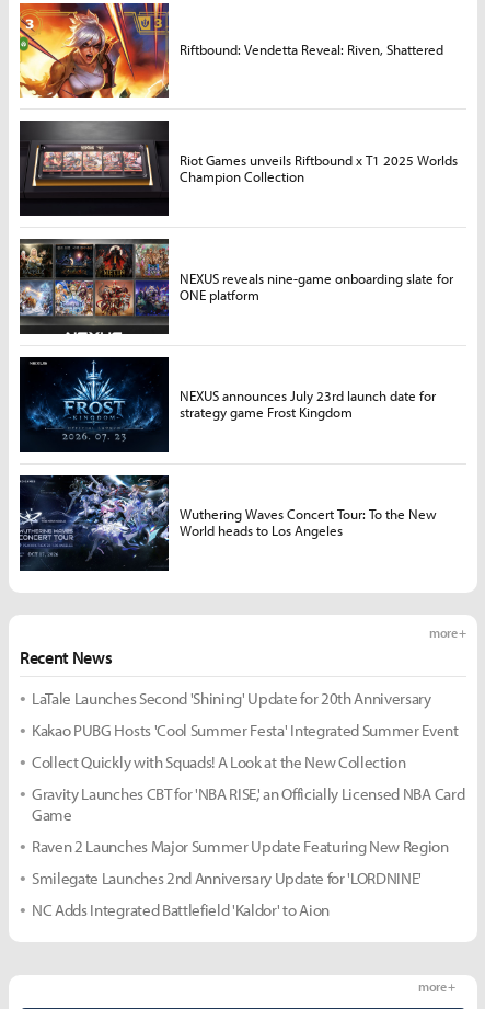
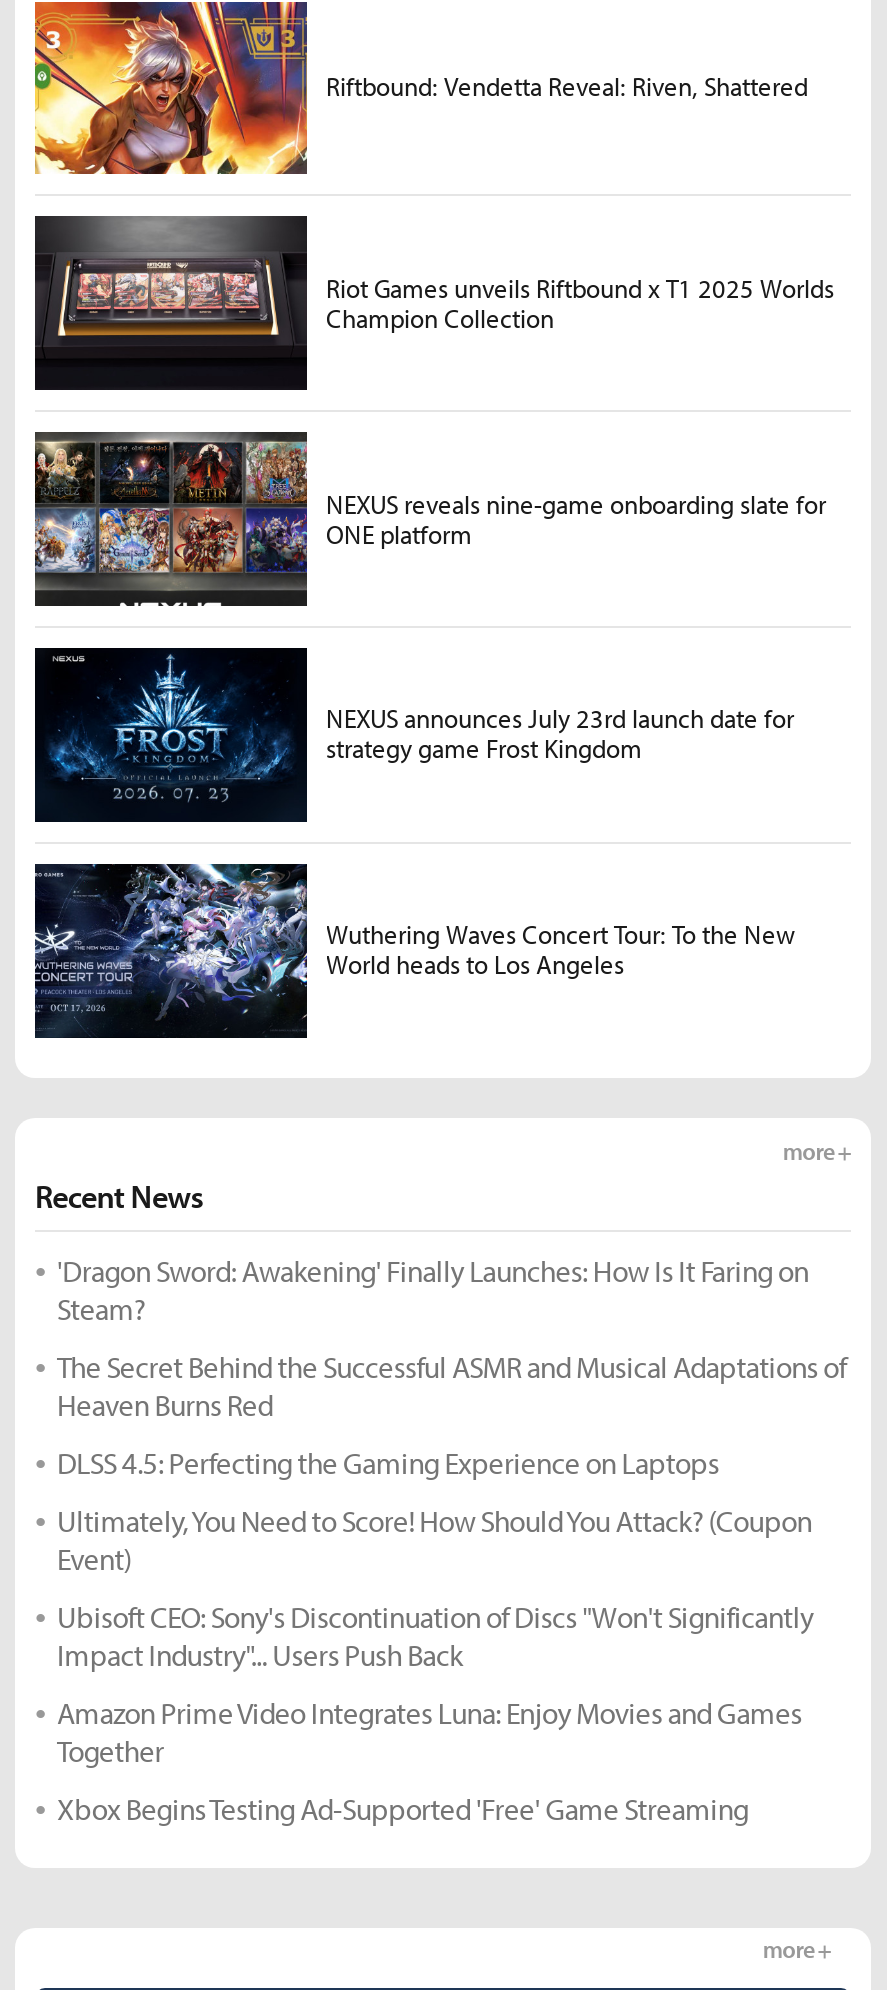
[32,688,431,708] LaTale Launches Second 'Shining' Update for 20th Anniversary -> [57,1251,809,1327] 'Dragon Sword: Awakening' Finally Launches: How Is It Faring on | Steam?
[32,719,459,740] Kakao PUBG Hosts 'Cool Summer Festa' Integrated Summer Event -> [57,1347,846,1423] The Secret Behind the Successful ASMR and Musical Adaptations of | Heaven Burns Red
[32,751,406,772] Collect Quickly with Squads! A Look at the New Collection -> [57,1443,719,1481] DLSS 4.5: Perfecting the Gaming Experience on Laptops
[32,783,464,825] Gravity Launches CBT for 'NBA RISE,' an Officially Licensed NBA Card | Game -> [57,1501,812,1577] Ultimately, You Need to Score! How Should You Attack? (Coupon | Event)
[32,836,449,856] Raven 2 Launches Major Summer Update Featuring New Region -> [57,1597,813,1673] Ubisoft CEO: Sony's Discontinuation of Discs "Won't Significantly | Impact Industry"... Users Push Back
[32,867,422,888] Smilegate Launches 2nd Anniversary Update for 'LORDNINE' -> [57,1693,802,1769] Amazon Prime Video Integrates Luna: Enjoy Movies and Games | Together
[32,899,330,920] NC Adds Integrated Battlefield 'Kaldor' to Aion -> [57,1789,748,1827] Xbox Begins Testing Ad-Supported 'Free' Game Streaming

